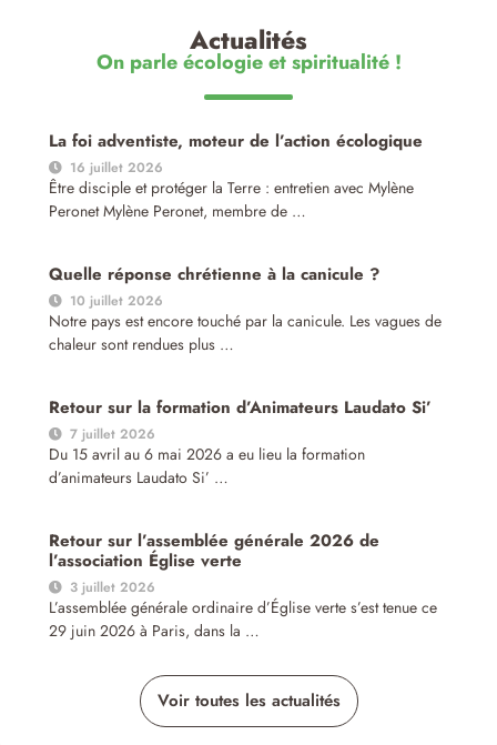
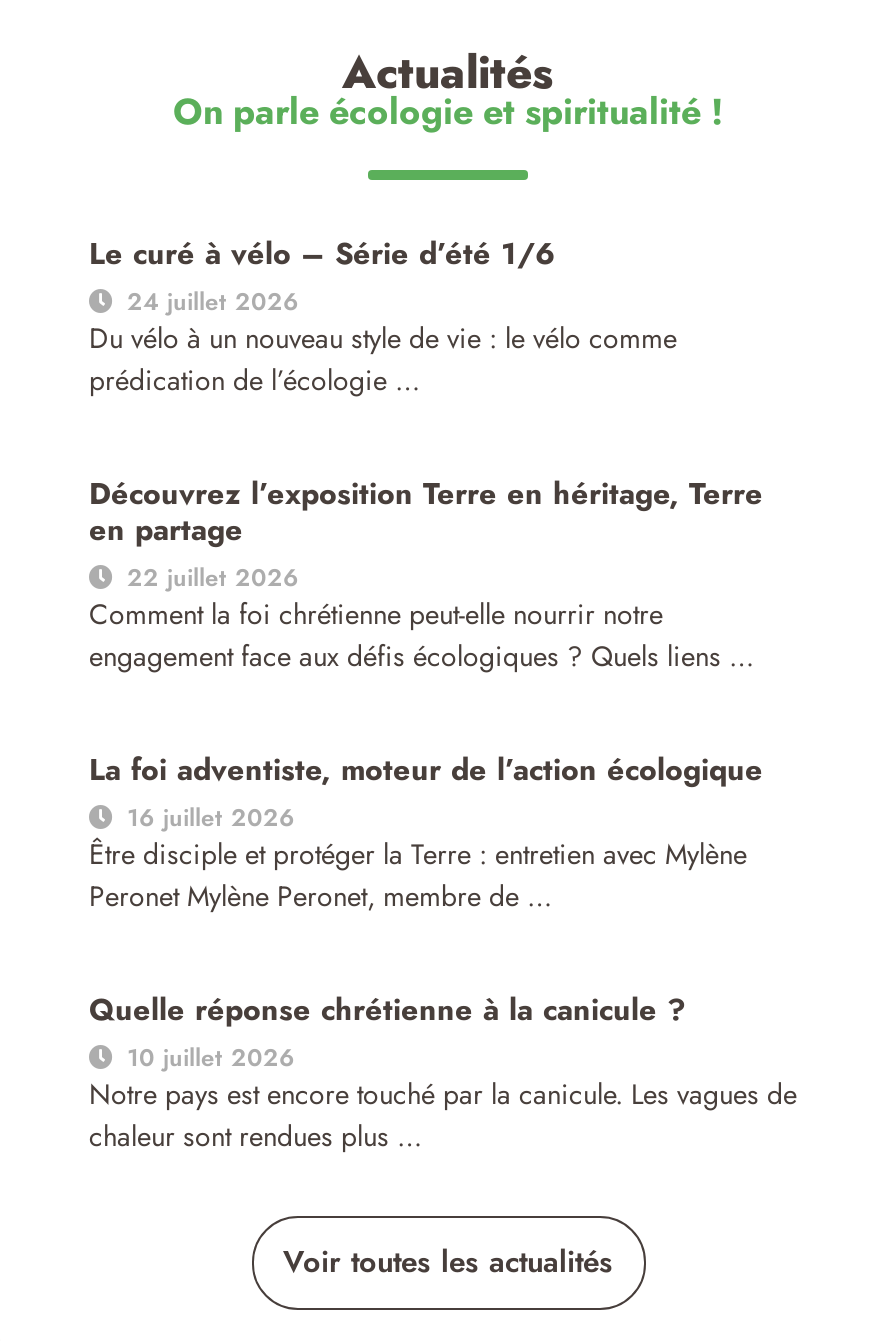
none -> [89,232,763,676] Le curé à vélo – Série d’été 1/6 | 24 juillet 2026 | Du vélo à un nouveau style de vie : le vélo comme | prédication de l’écologie … | Découvrez l’exposition Terre en héritage, Terre | en partage | 22 juillet 2026 | Comment la foi chrétienne peut-elle nourrir notre | engagement face aux défis écologiques ? Quels liens …
moved [49,129,442,355] -> [89,748,797,1156]: La foi adventiste, moteur de l’action écologique | 16 juillet 2026 | Être disciple et protéger la Terre : entretien avec Mylène | Peronet Mylène Peronet, membre de … | Quelle réponse chrétienne à la canicule ? | 10 juillet 2026 | Notre pays est encore touché par la canicule. Les vagues de | chaleur sont rendues plus …
[49,395,438,642] Retour sur la formation d’Animateurs Laudato Si’ | 7 juillet 2026 | Du 15 avril au 6 mai 2026 a eu lieu la formation | d’animateurs Laudato Si’ … | Retour sur l’assemblée générale 2026 de | l’association Église verte | 3 juillet 2026 | L’assemblée générale ordinaire d’Église verte s’est tenue ce | 29 juin 2026 à Paris, dans la … -> none

